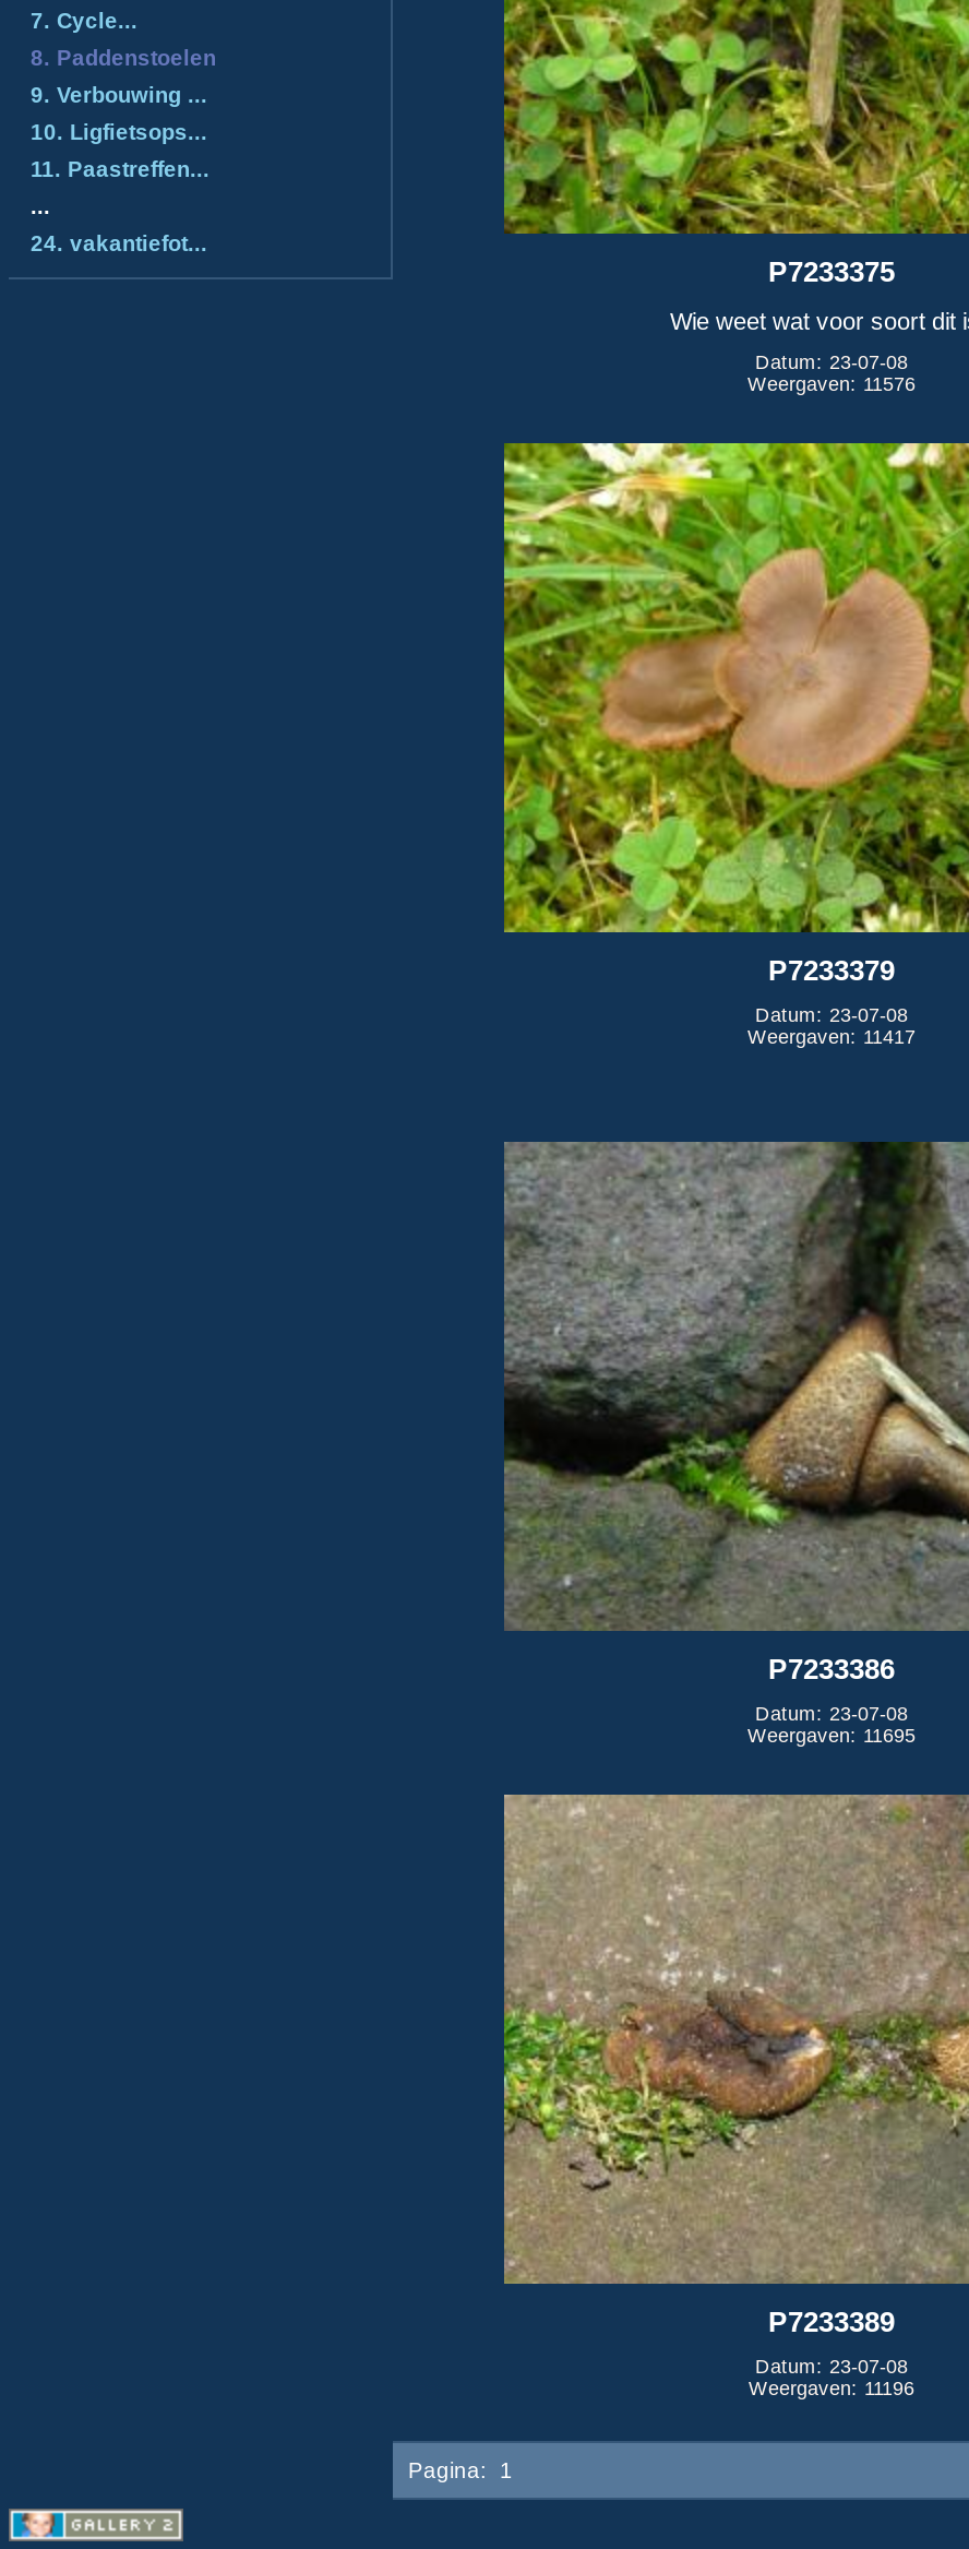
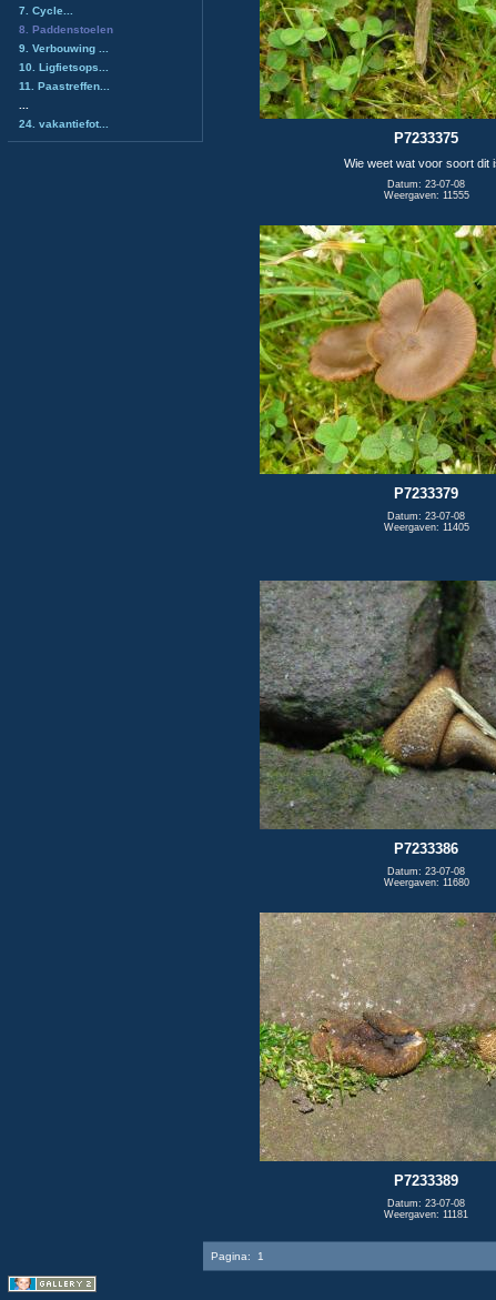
[747,374,916,396] Weergaven: 11576 -> [383,190,469,201] Weergaven: 11555
[747,1025,916,1047] Weergaven: 11417 -> [383,521,469,533] Weergaven: 11405
[747,1724,916,1746] Weergaven: 11695 -> [383,877,469,888] Weergaven: 11680
[749,2377,914,2399] Weergaven: 11196 -> [384,1209,468,1220] Weergaven: 11181

